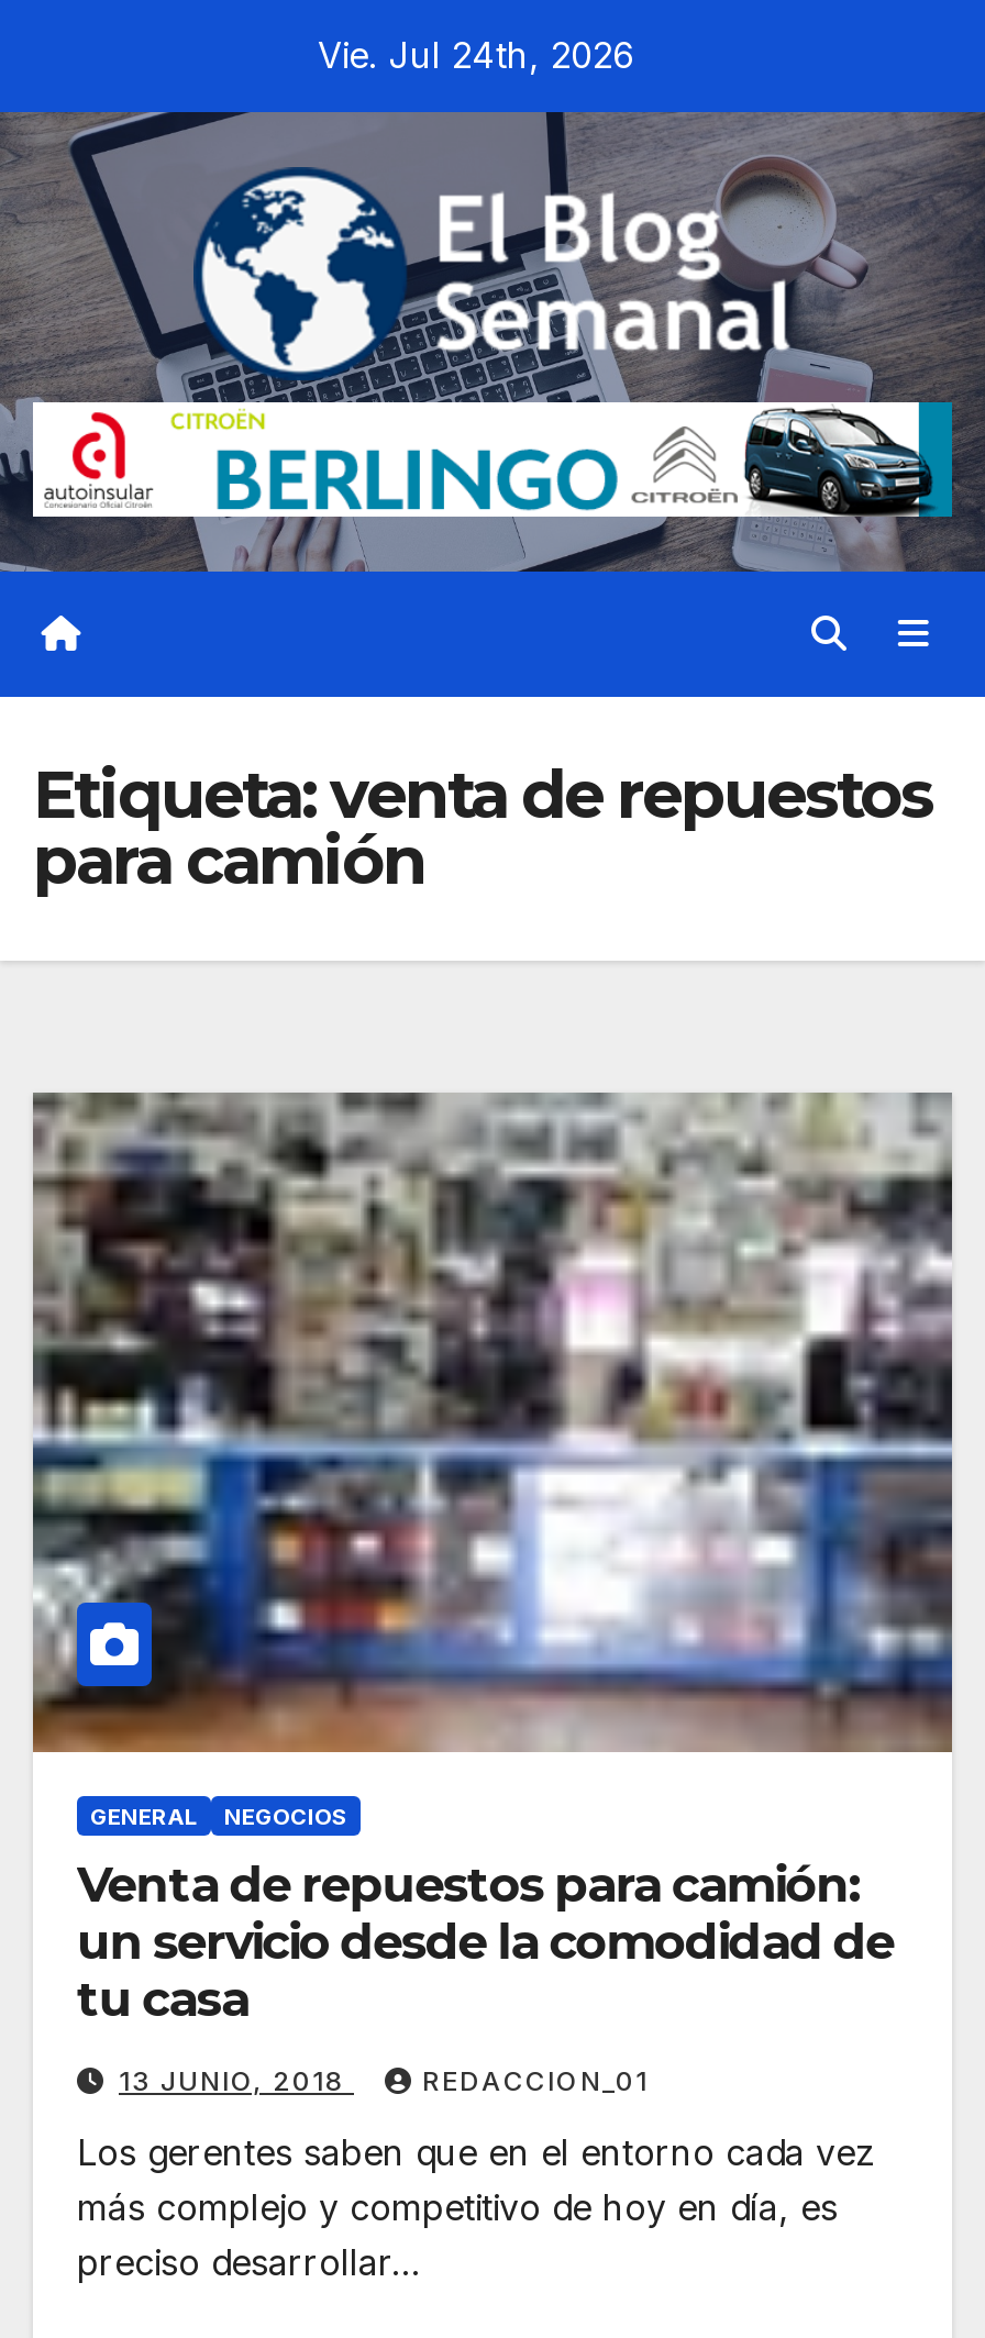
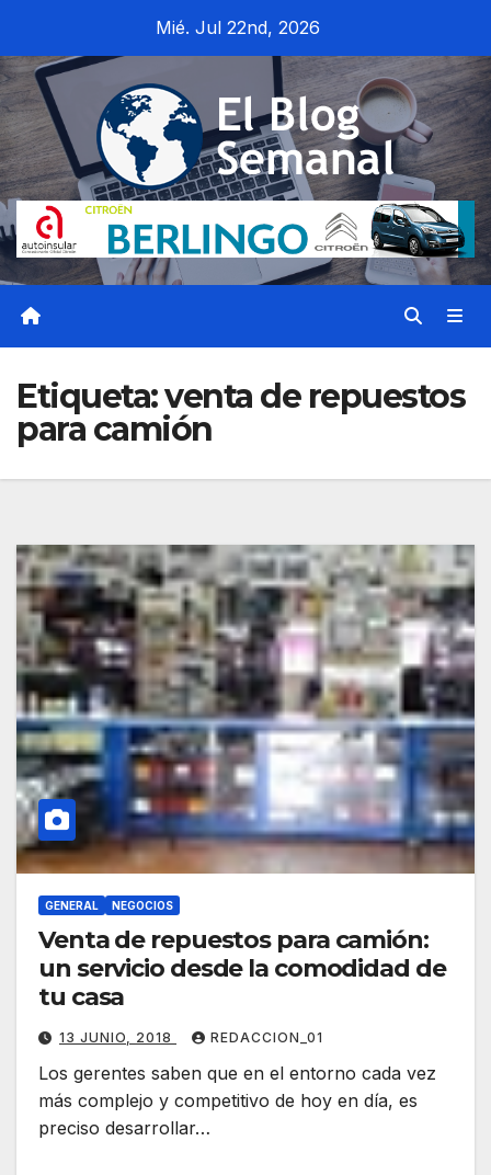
[318,33,634,77] Vie. Jul 24th, 2026 -> [155,16,319,38] Mié. Jul 22nd, 2026

